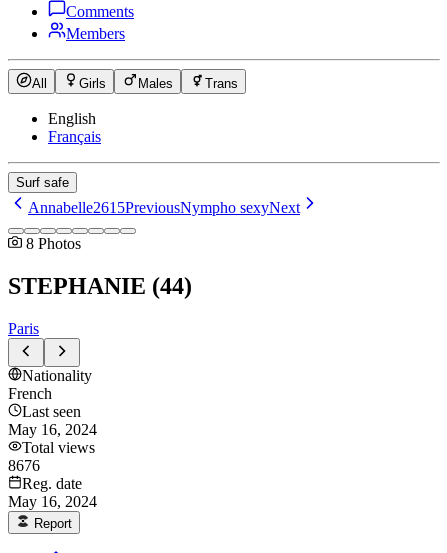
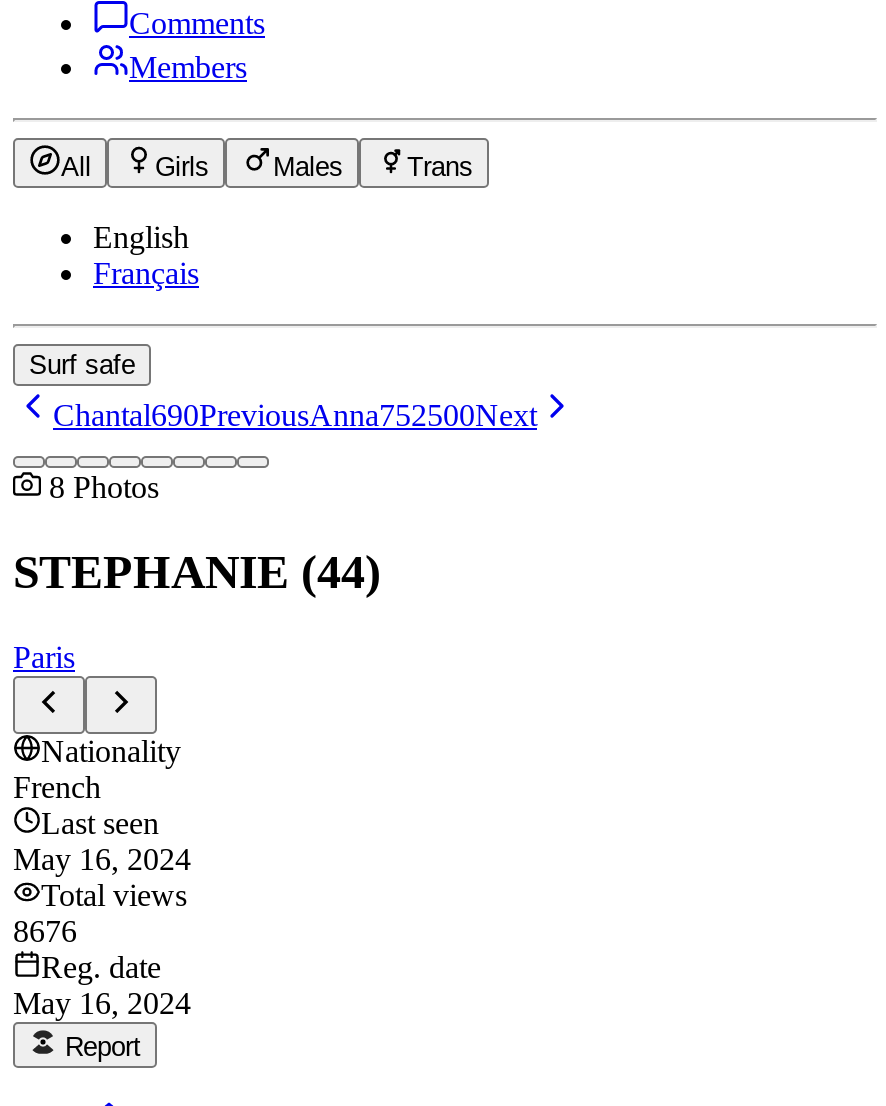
[28,199,300,216] Annabelle2615PreviousNympho sexyNext -> [53,398,537,432] Chantal690PreviousAnna752500Next

